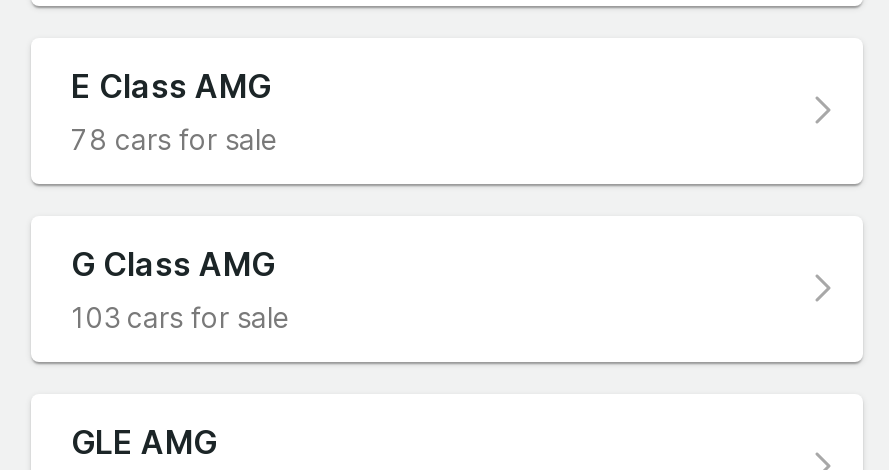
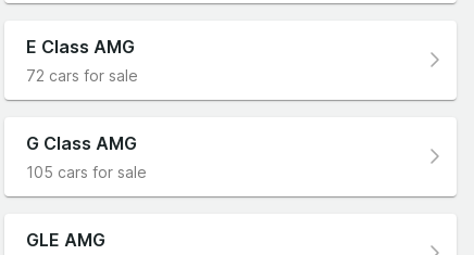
[71,121,279,155] 78 cars for sale -> [26,66,138,84] 72 cars for sale
[71,299,291,333] 103 cars for sale -> [26,162,147,181] 105 cars for sale

